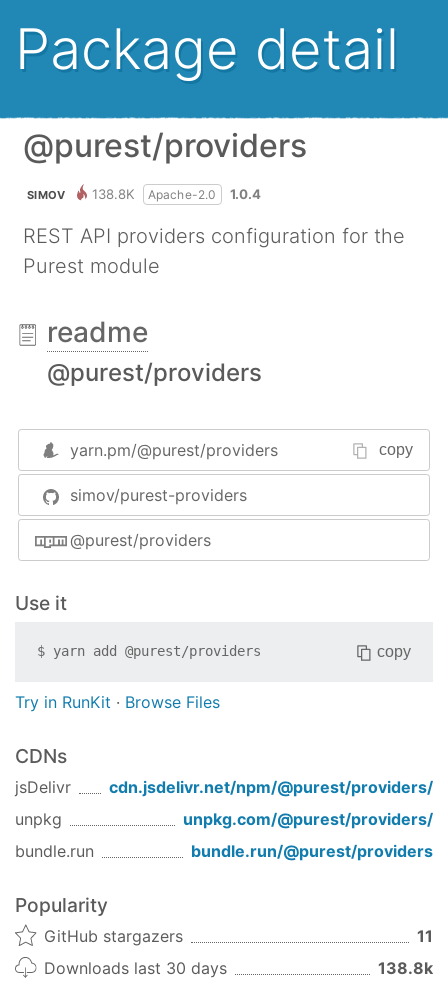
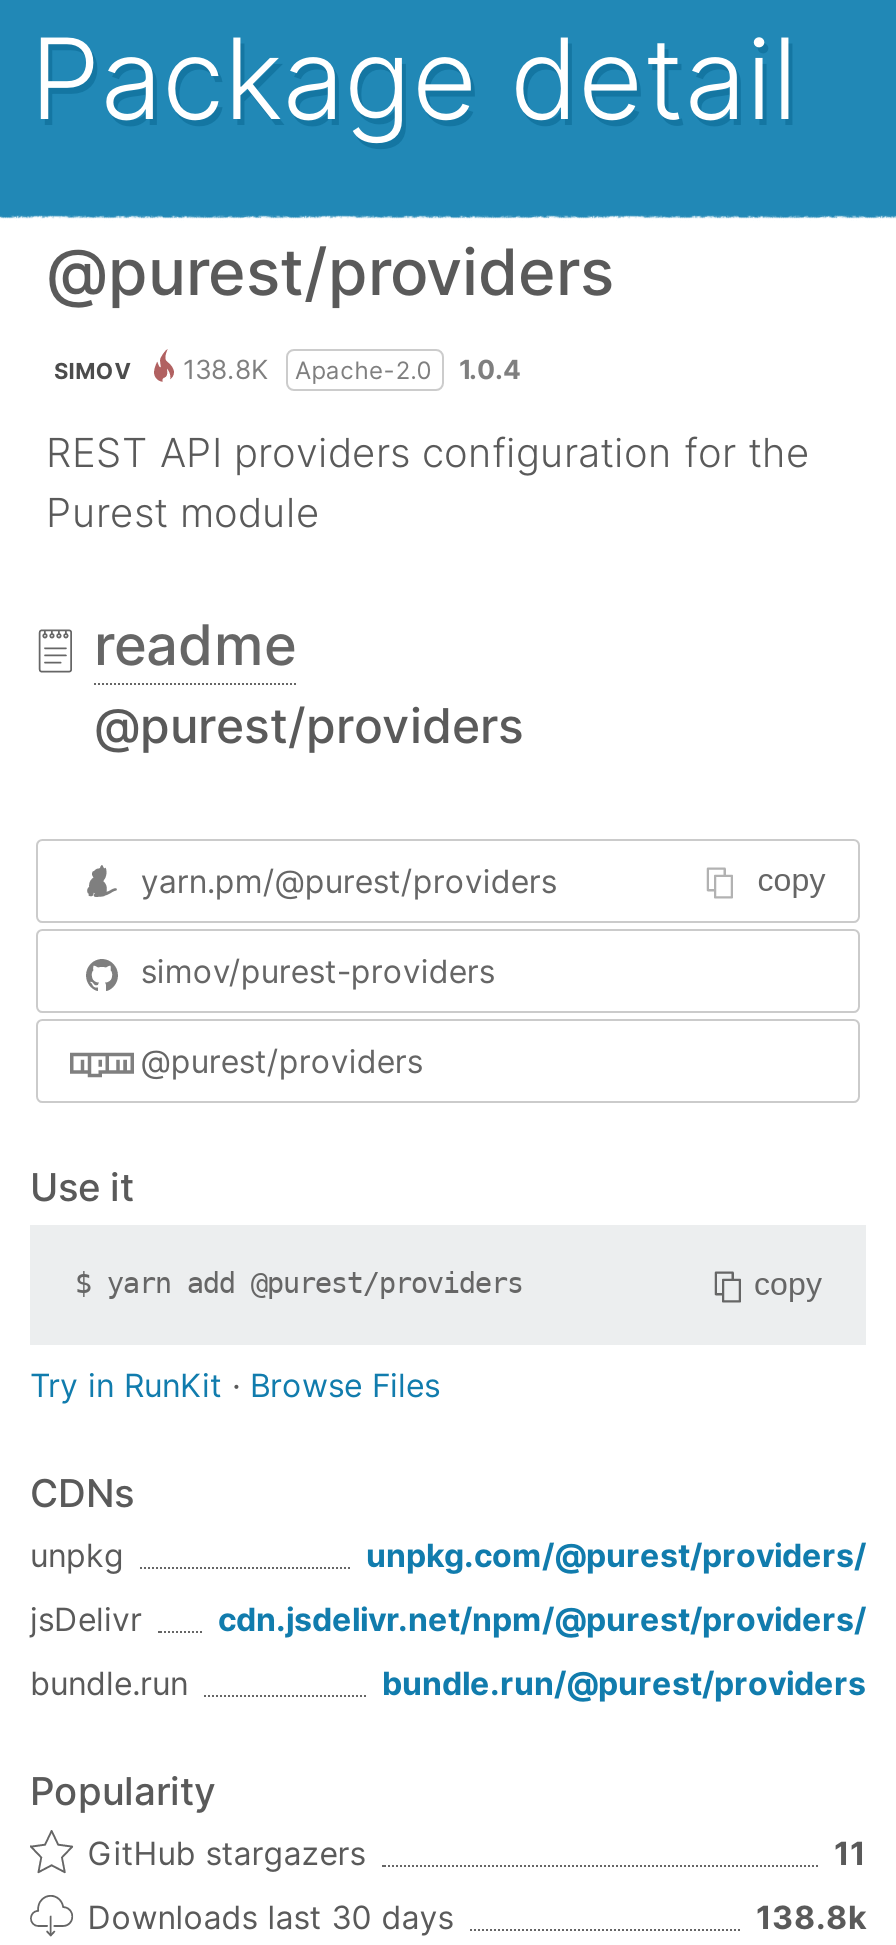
moved [15,776,433,796] -> [30,1598,866,1638]: jsDelivr | cdn.jsdelivr.net/npm/@purest/providers/
moved [15,808,433,828] -> [30,1534,866,1574]: unpkg | unpkg.com/@purest/providers/

